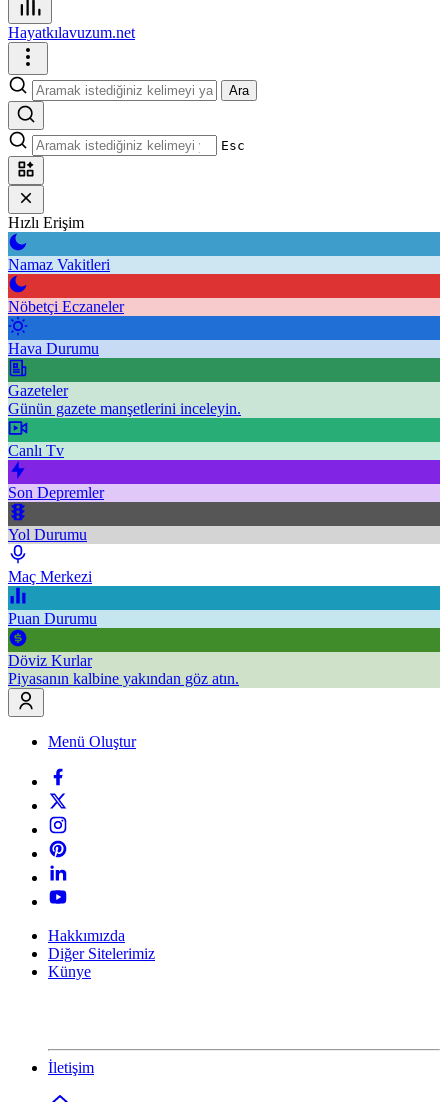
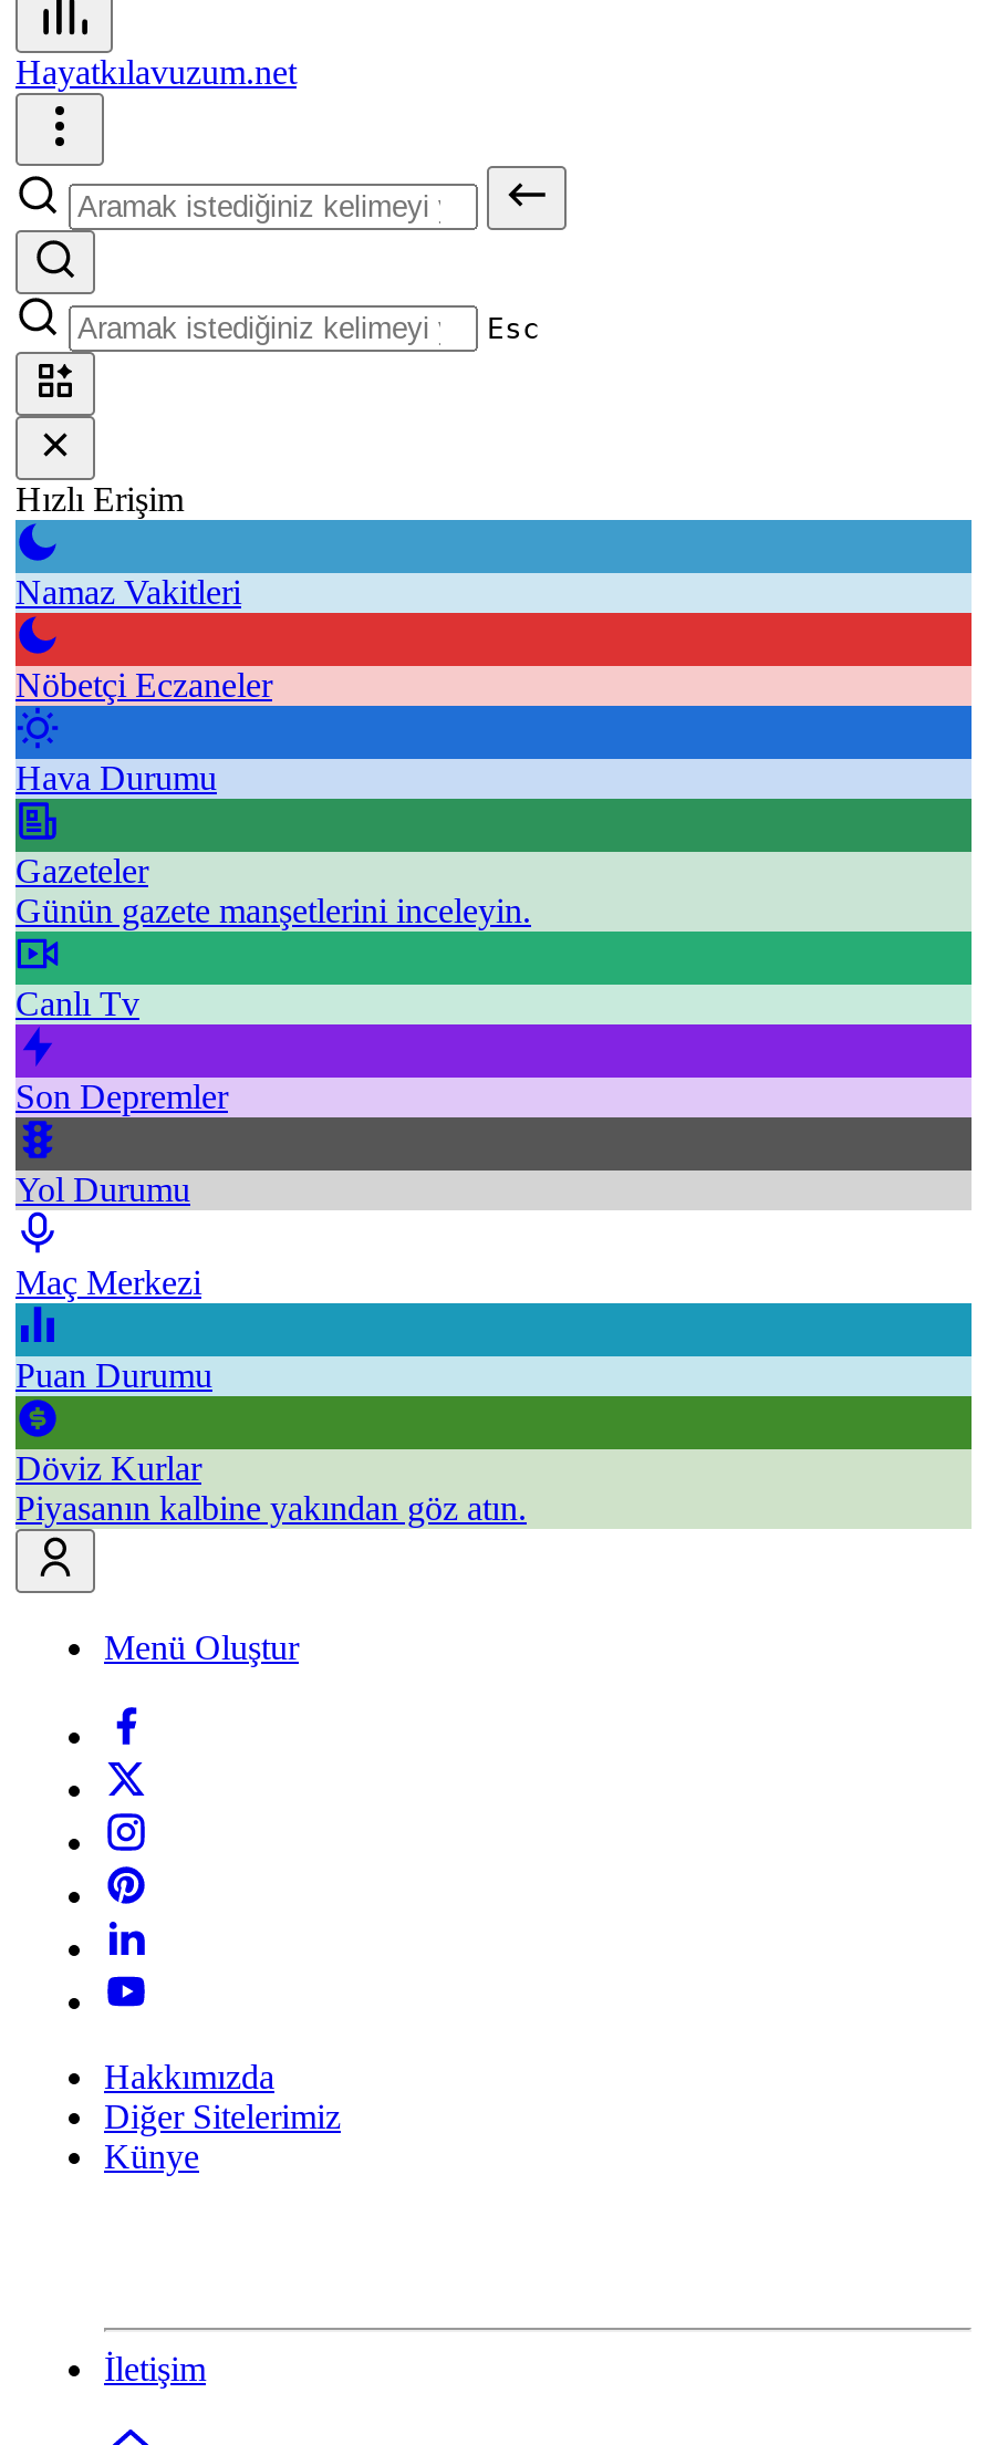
[229,83,249,98] Ara -> none

